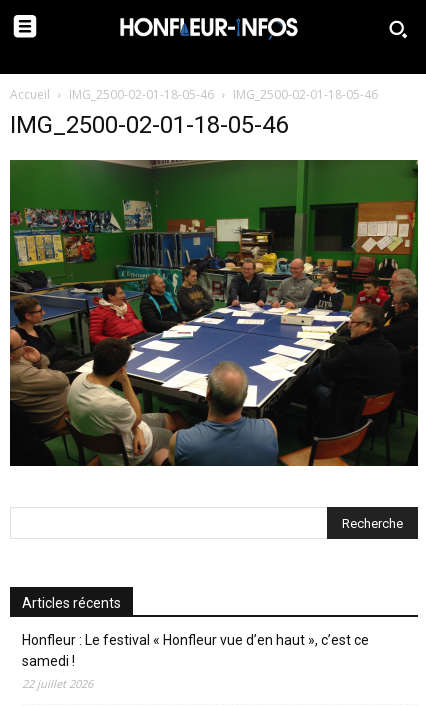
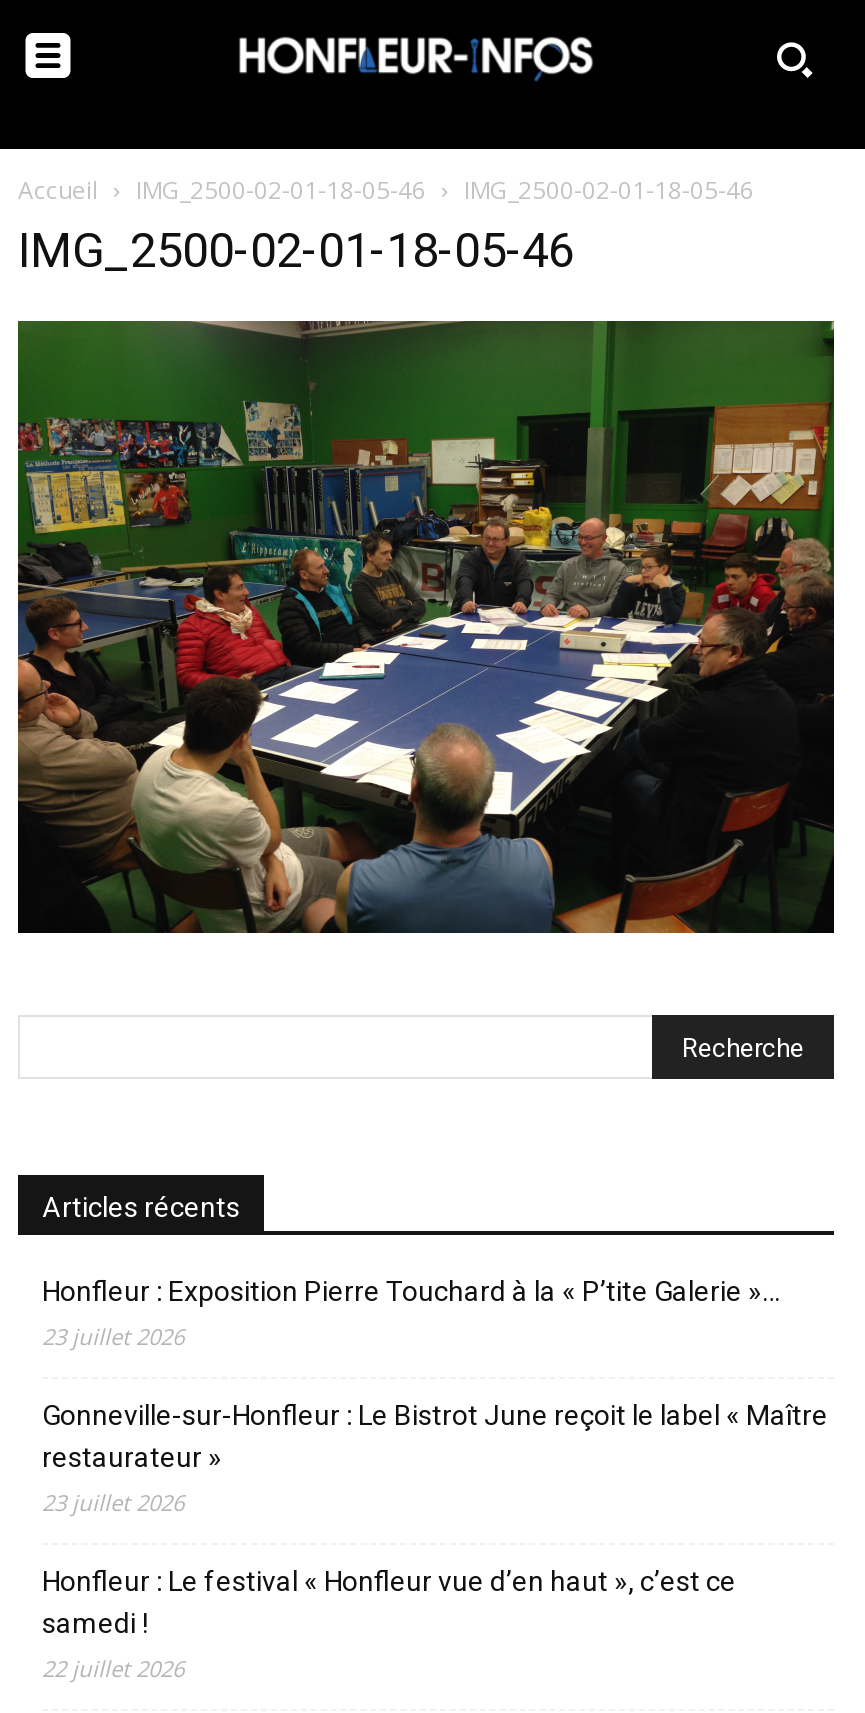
none -> [42,1275,828,1517] Honfleur : Exposition Pierre Touchard à la « P’tite Galerie »… | 23 juillet 2026 | Gonneville-sur-Honfleur : Le Bistrot June reçoit le label « Maître | restaurateur » | 23 juillet 2026

